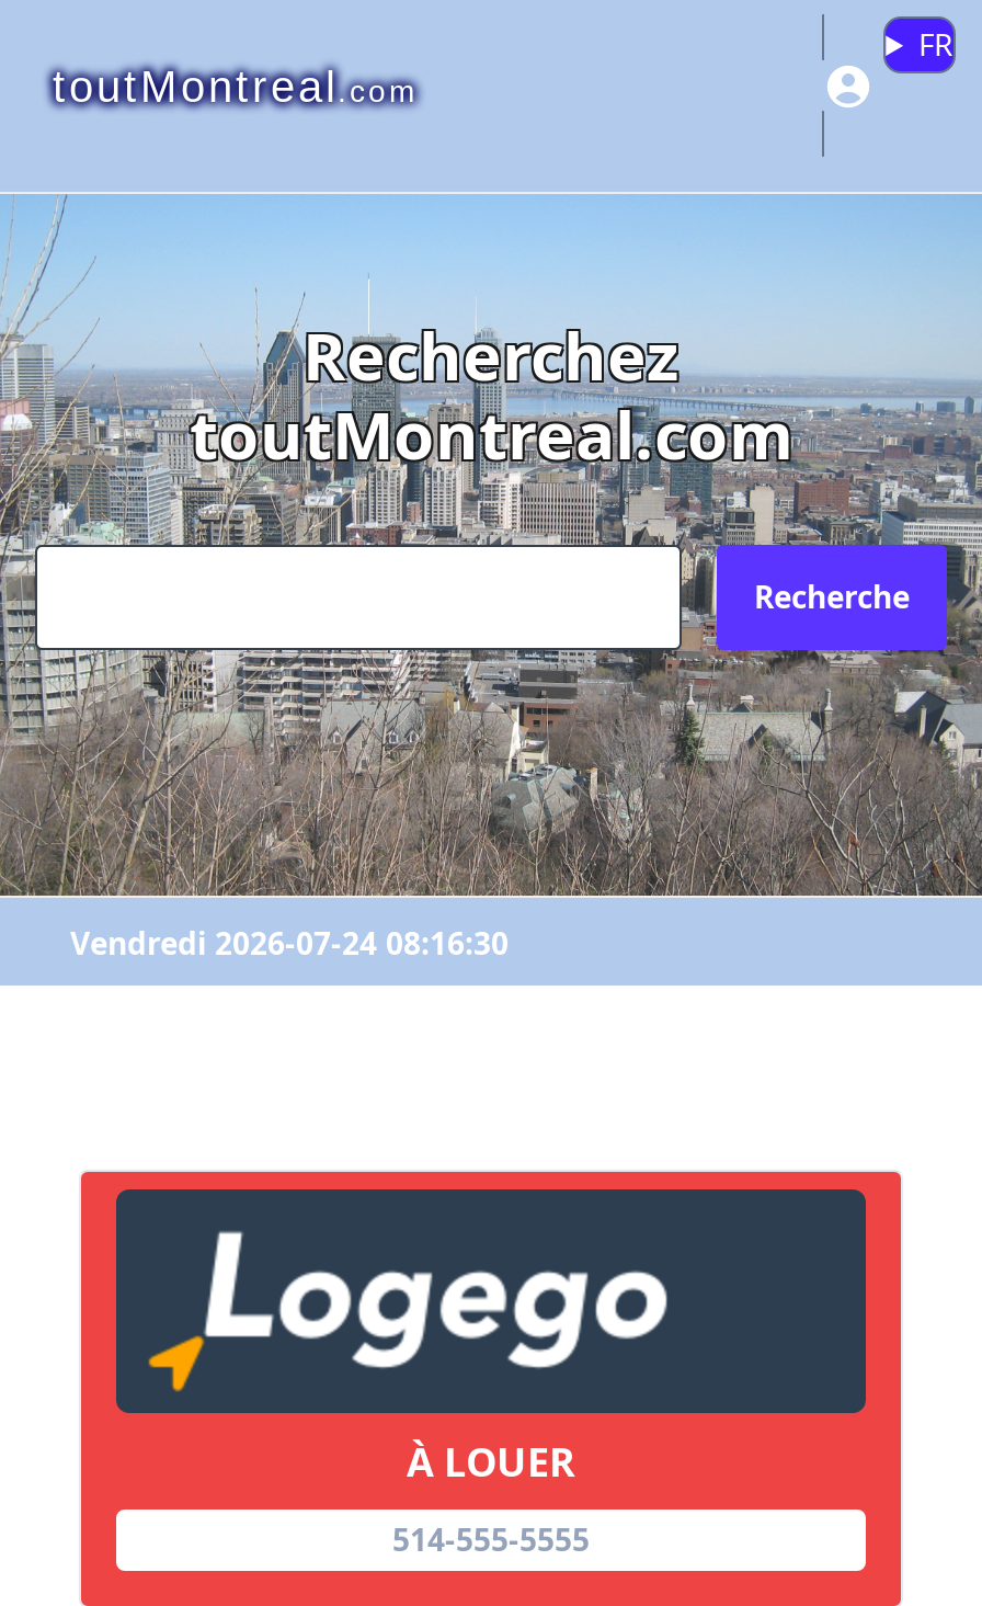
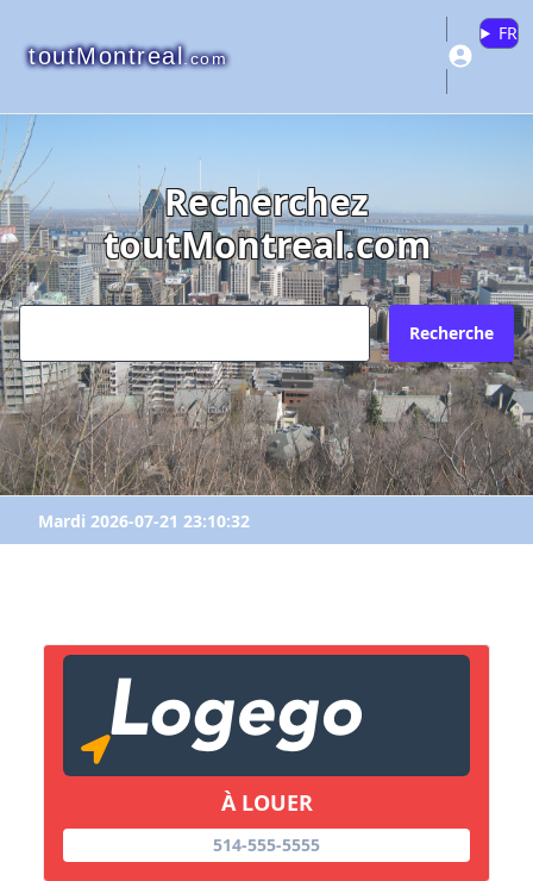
[70,922,509,964] Vendredi 2026-07-24 08:16:30 -> [38,510,250,532] Mardi 2026-07-21 23:10:32

